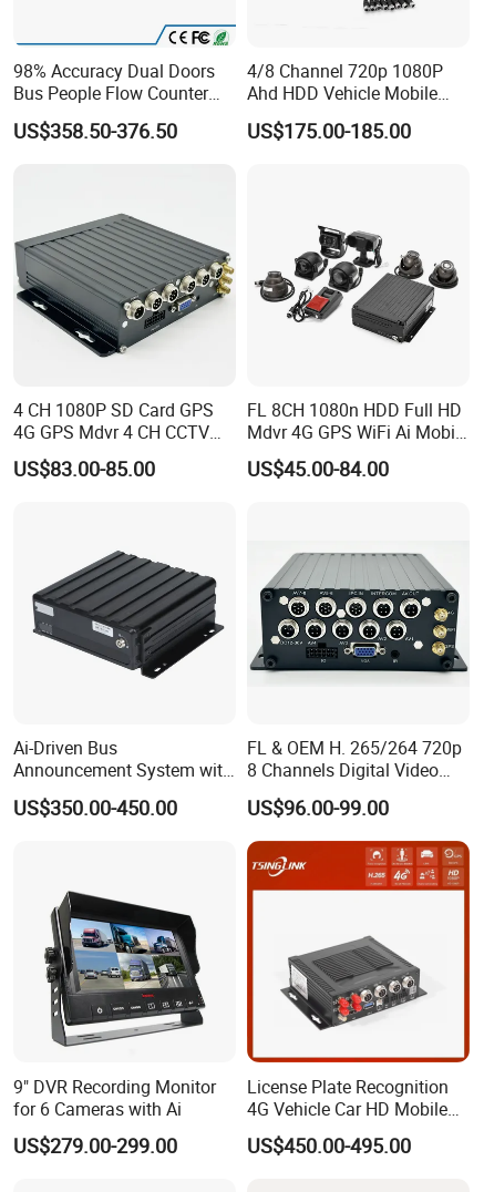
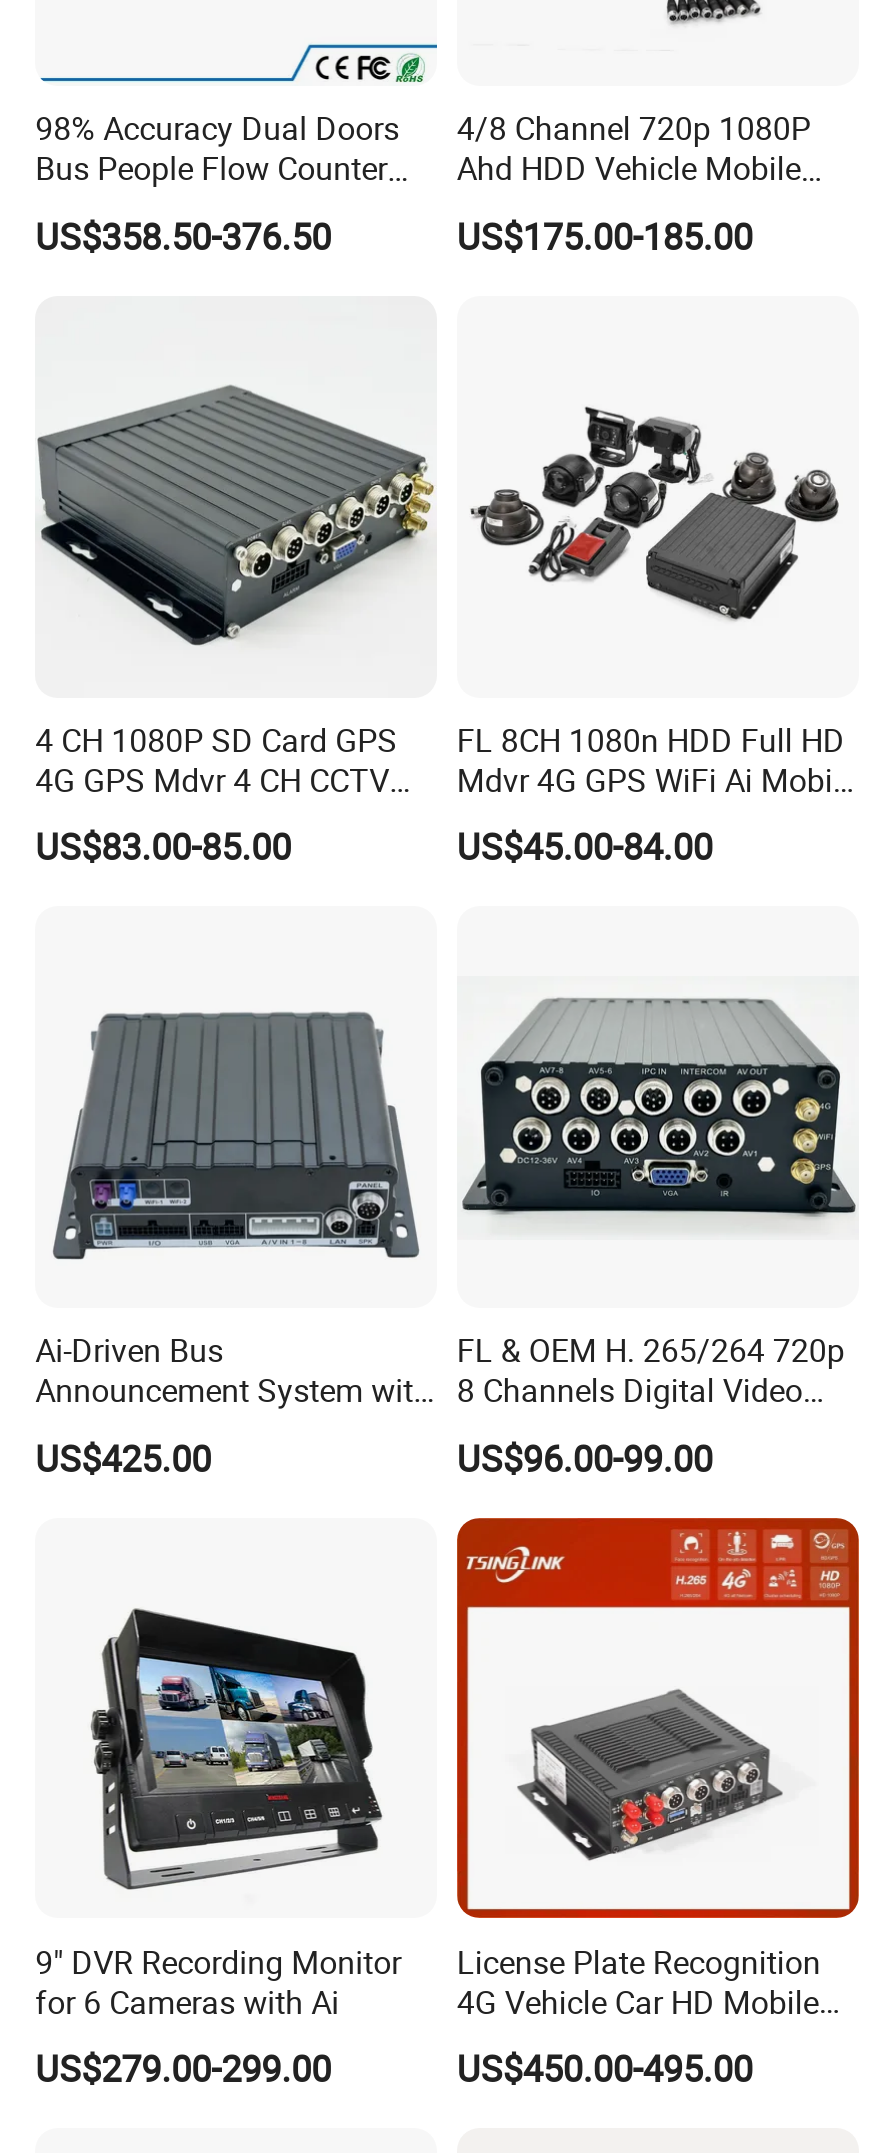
[23,549,226,698] [image] -> [51,994,421,1262] [image]
[13,794,177,820] US$350.00-450.00 -> [35,1433,211,1481] US$425.00

